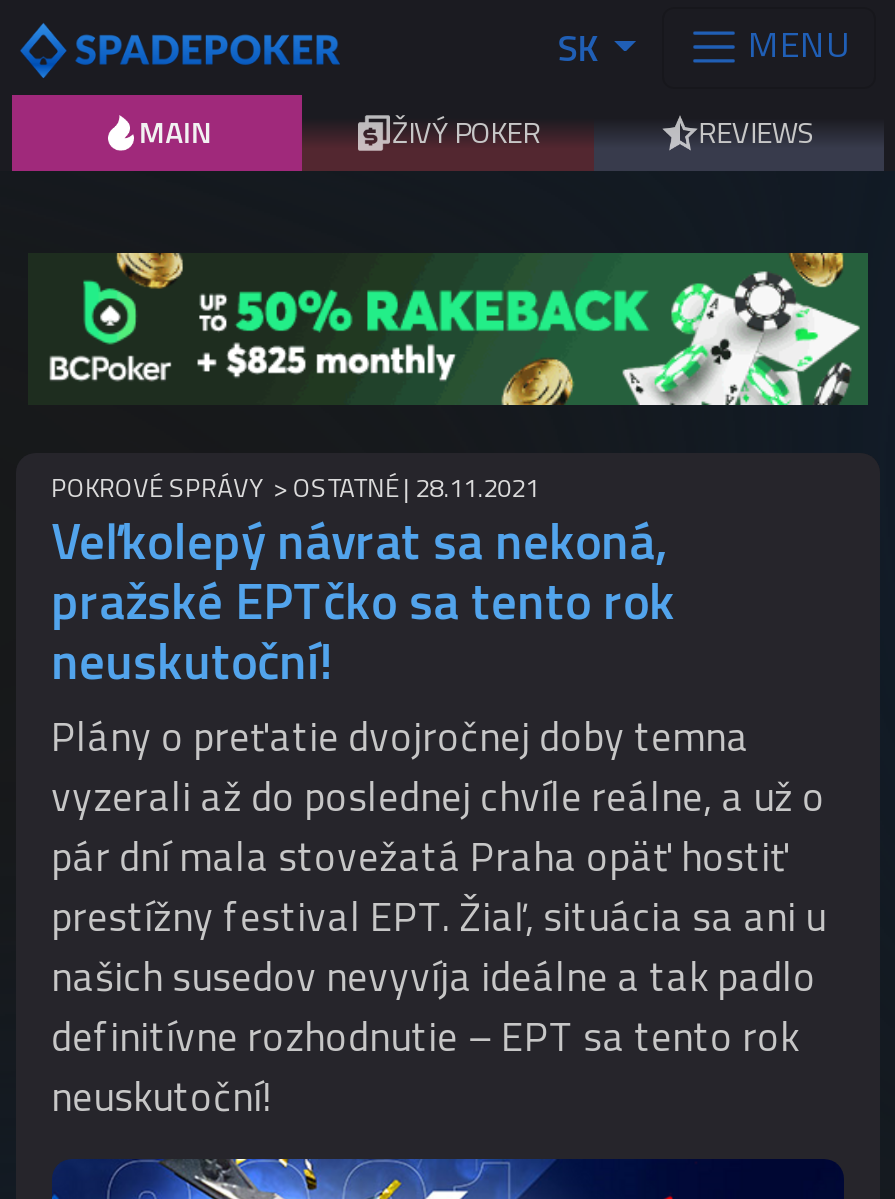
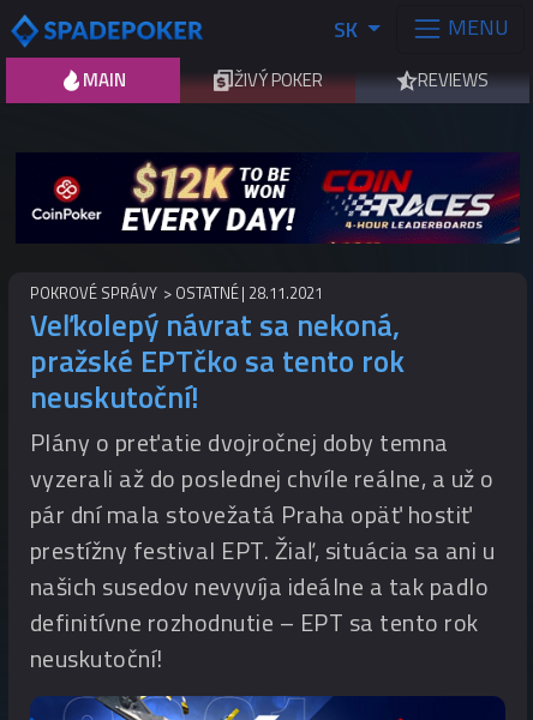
[30,251,868,407] [image] -> [17,152,521,245] [image]

